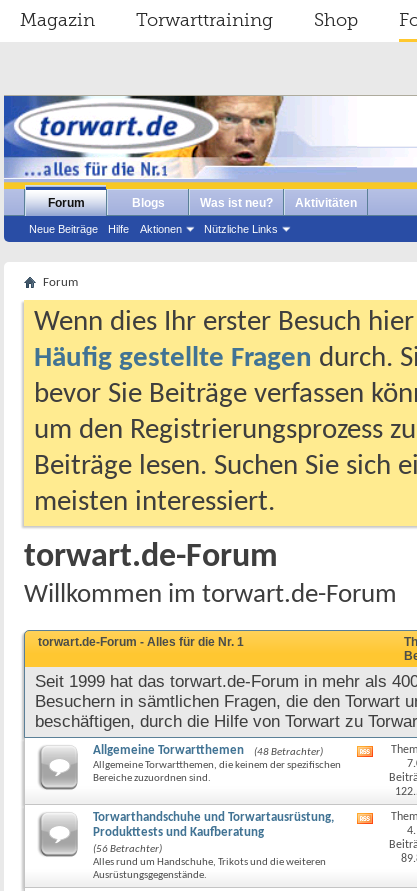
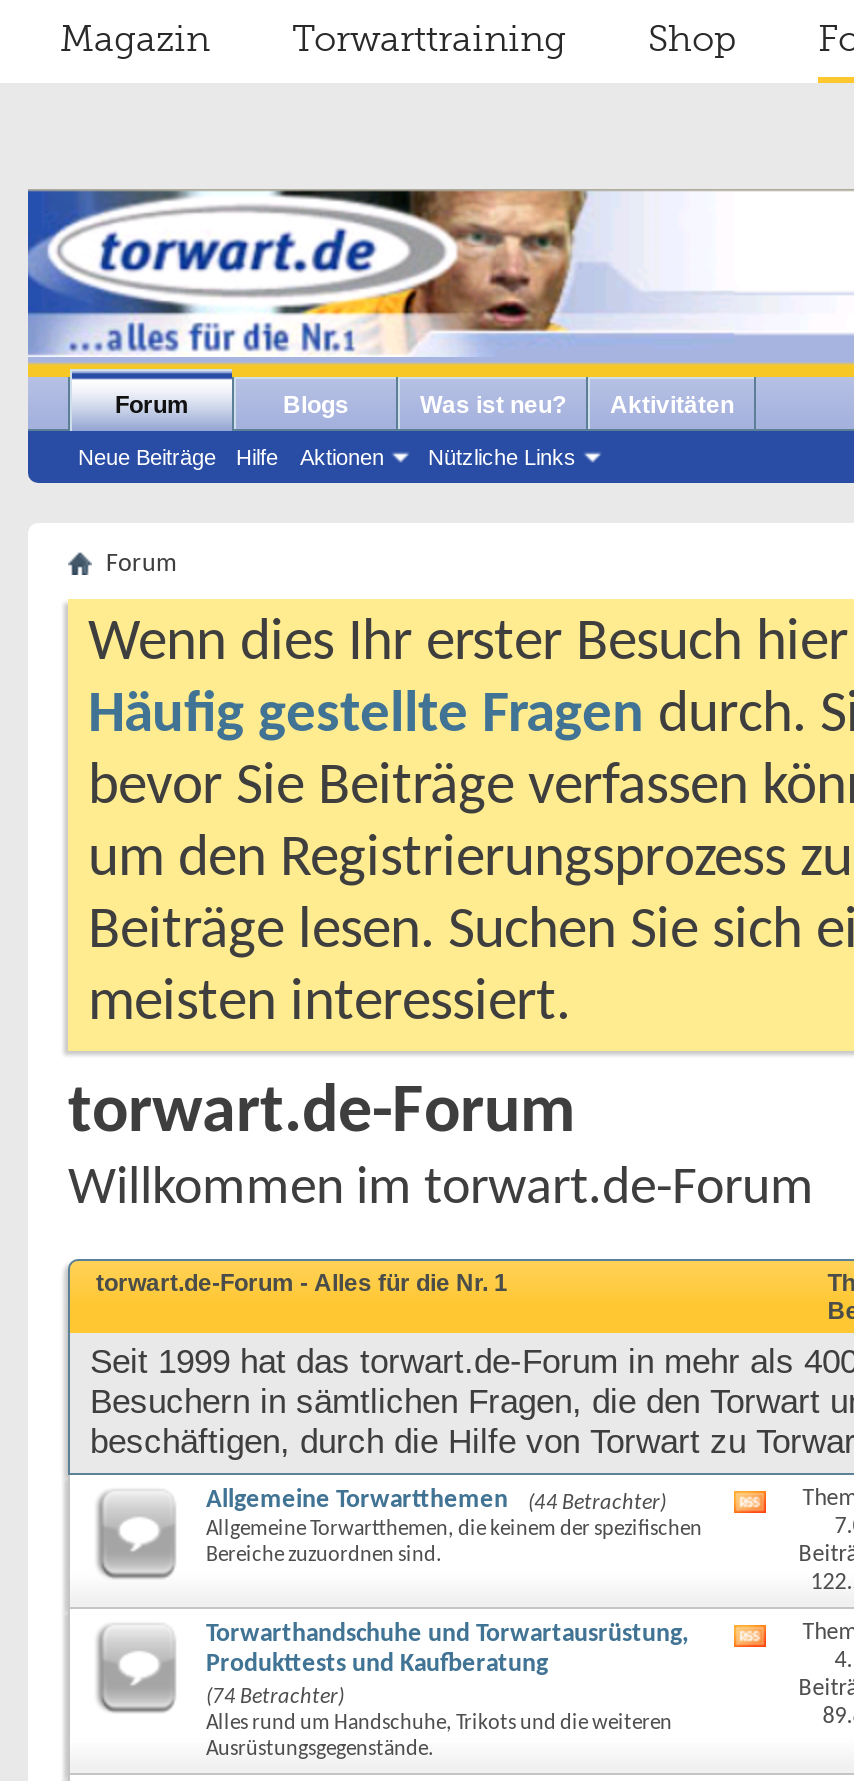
[93,744,323,758] Allgemeine Torwartthemen (48 Betrachter) -> [206,1487,666,1515] Allgemeine Torwartthemen (44 Betrachter)
[93,844,162,855] (56 Betrachter) -> [206,1687,344,1709] (74 Betrachter)

